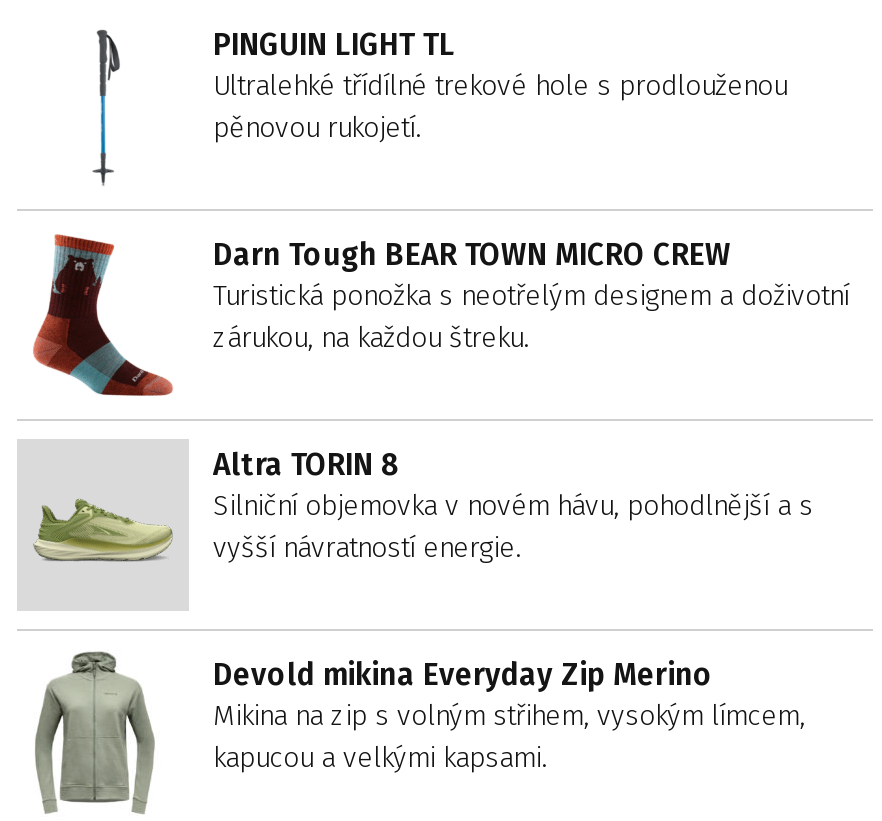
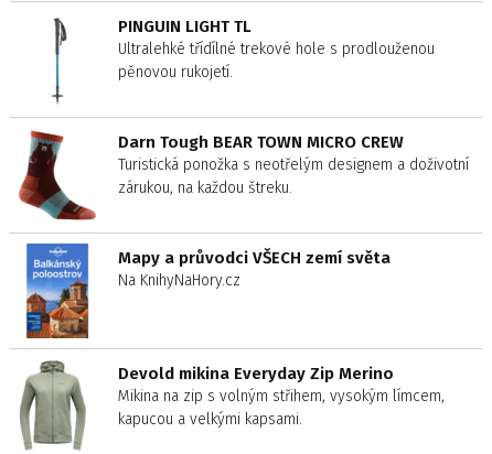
[17,439,813,611] [image] | Altra TORIN 8 | Silniční objemovka v novém hávu, pohodlnější a s | vyšší návratností energie. -> [11,242,391,339] [image] | Mapy a průvodci VŠECH zemí světa | Na KnihyNaHory.cz

